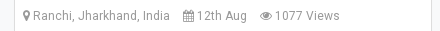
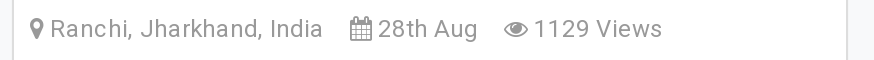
[194,9,340,23] 12th Aug | 1077 Views -> [372,16,664,44] 28th Aug | 1129 Views

